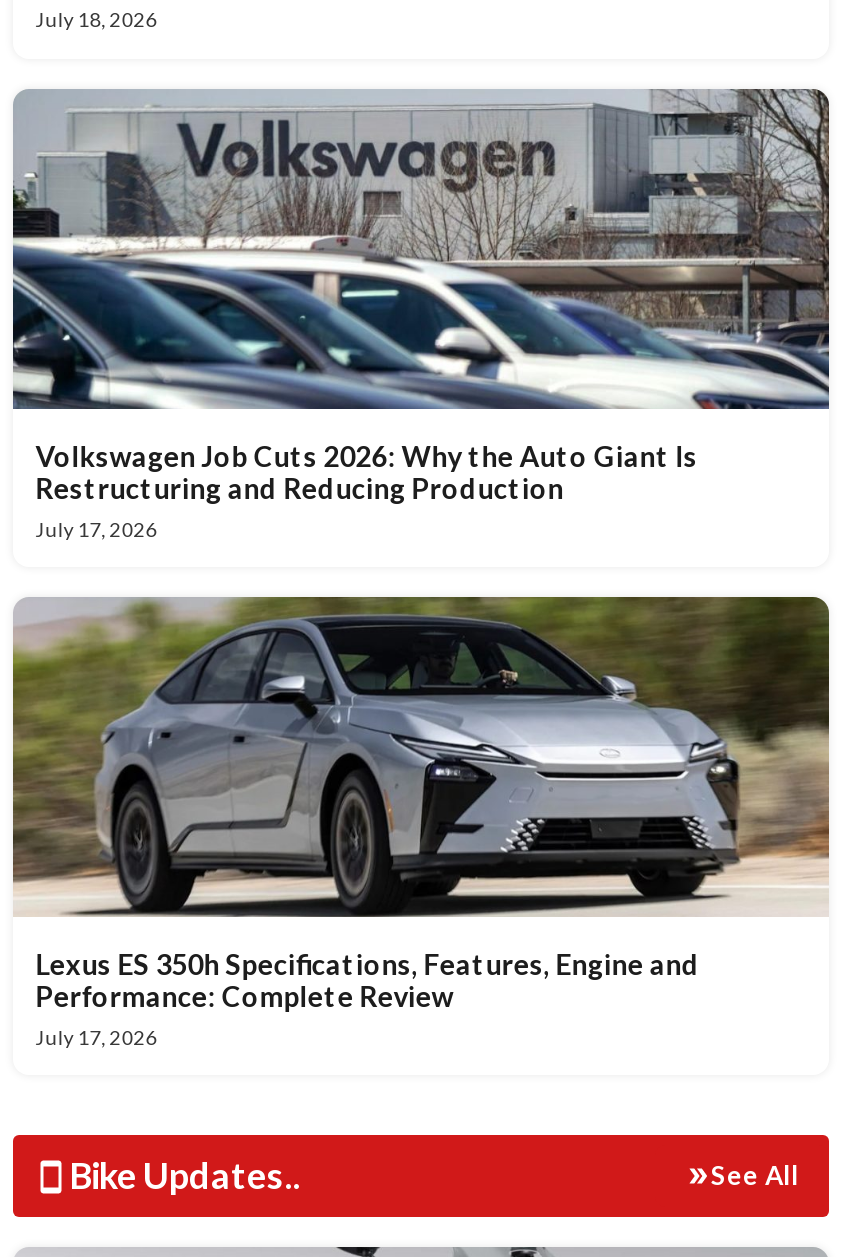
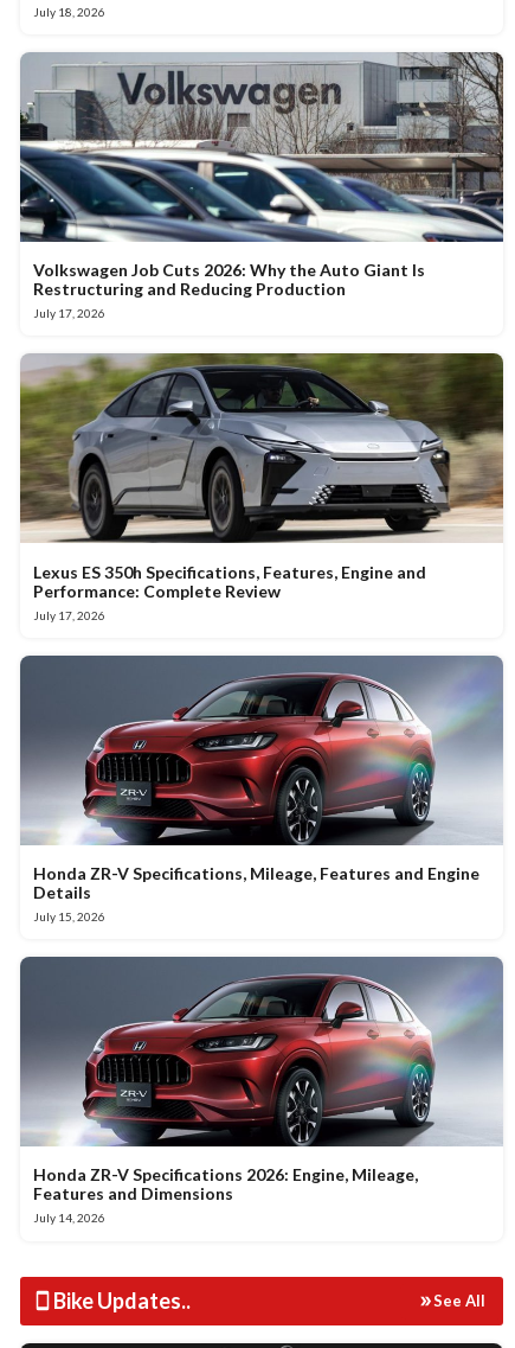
none -> [20,656,503,924] [image] | Honda ZR-V Specifications, Mileage, Features and Engine | Details | July 15, 2026
none -> [20,957,503,1225] [image] | Honda ZR-V Specifications 2026: Engine, Mileage, | Features and Dimensions | July 14, 2026

